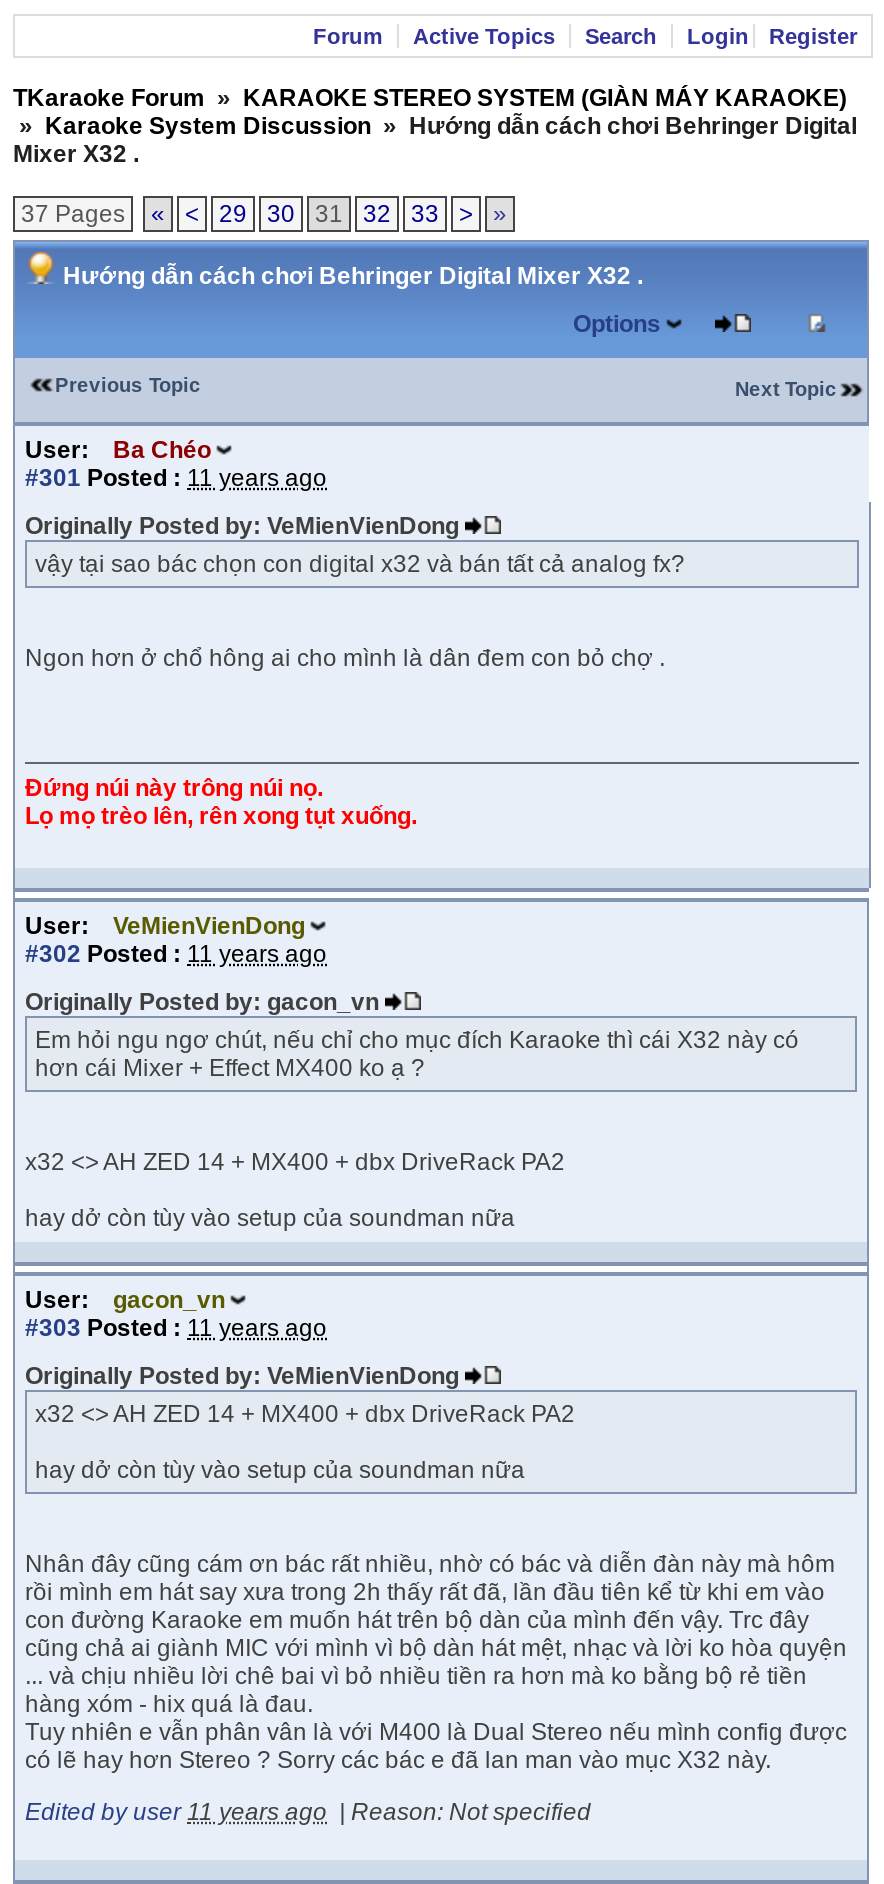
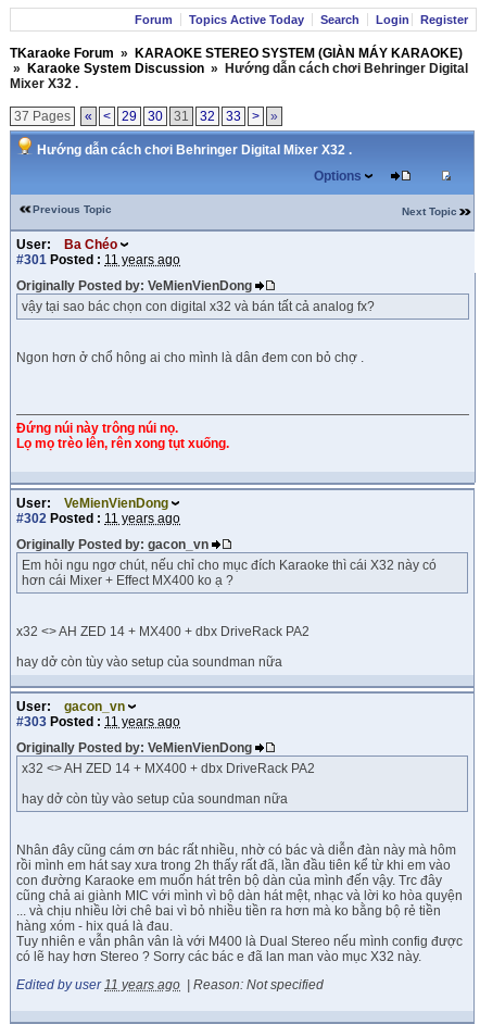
[413,24,555,48] Active Topics -> [189,13,304,26] Topics Active Today

